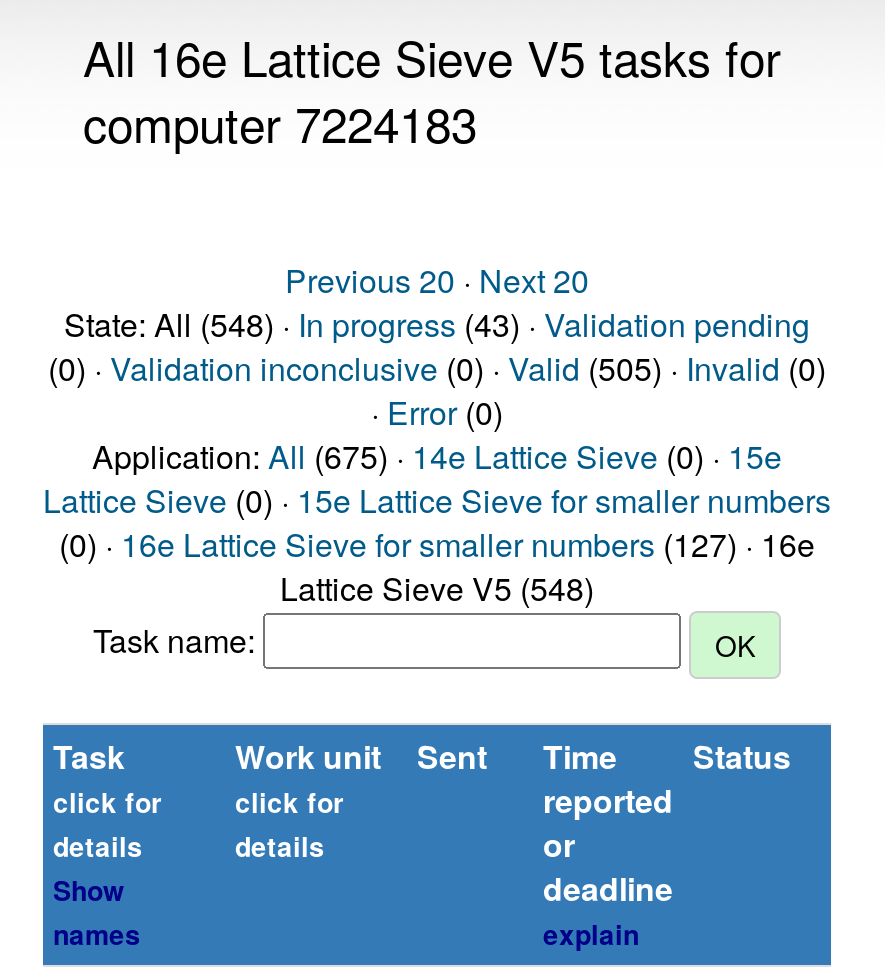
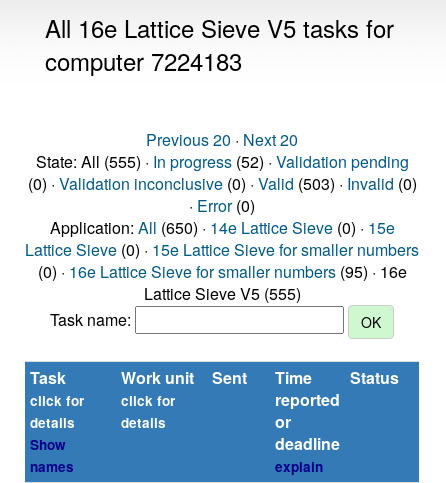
[64,301,810,347] State: All (548) · In progress (43) · Validation pending -> [35,150,408,173] State: All (555) · In progress (52) · Validation pending
[48,345,826,391] (0) · Validation inconclusive (0) · Valid (505) · Invalid (0) -> [27,172,416,195] (0) · Validation inconclusive (0) · Valid (503) · Invalid (0)
[92,433,782,479] Application: All (675) · 14e Lattice Sieve (0) · 15e -> [49,216,394,239] Application: All (650) · 14e Lattice Sieve (0) · 15e
[59,521,815,567] (0) · 16e Lattice Sieve for smaller numbers (127) · 16e -> [37,260,406,283] (0) · 16e Lattice Sieve for smaller numbers (95) · 16e
[280,565,594,611] Lattice Sieve V5 (548) -> [143,282,300,305] Lattice Sieve V5 (555)

